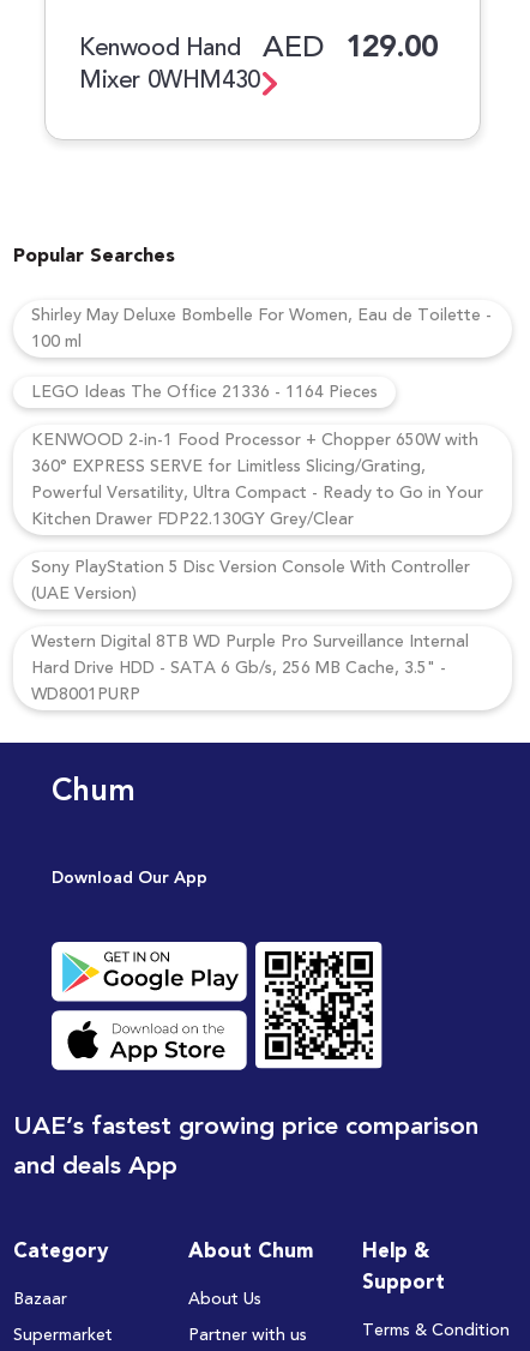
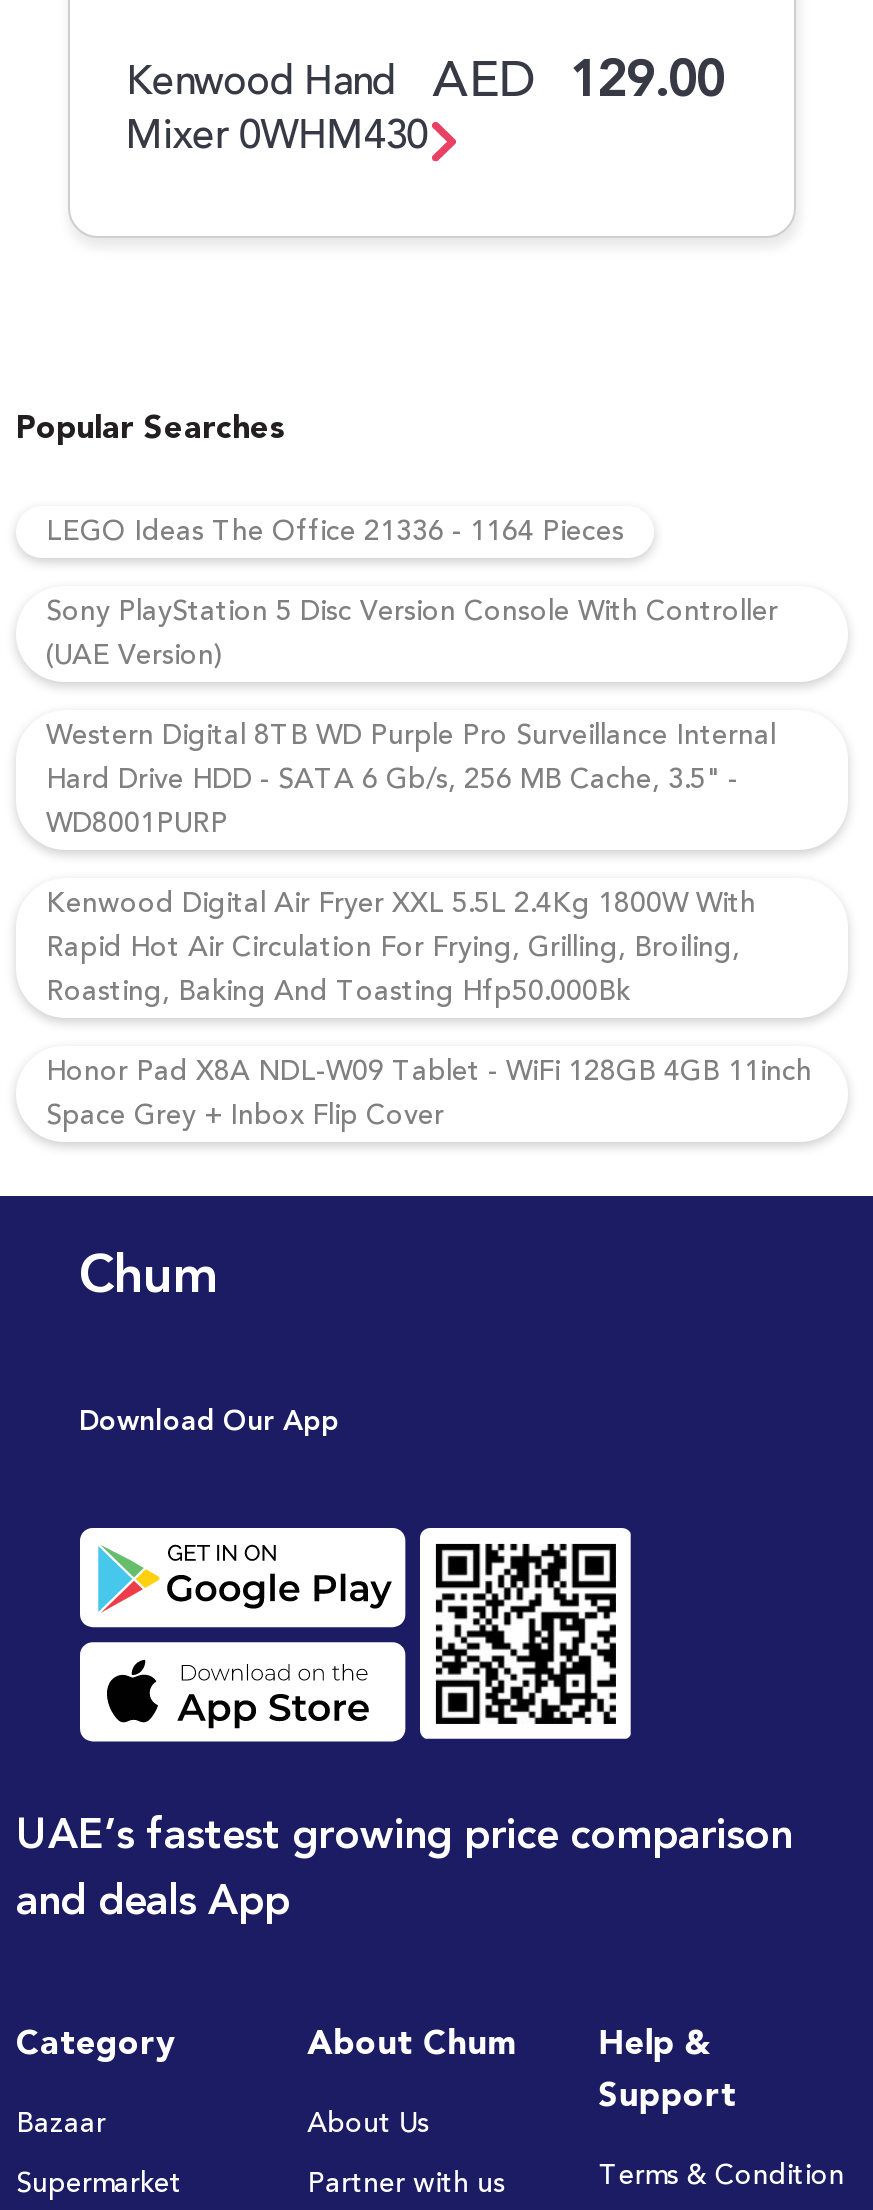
[31,302,492,355] Shirley May Deluxe Bombelle For Women, Eau de Toilette - | 100 ml -> none
moved [31,379,378,405] -> [46,509,624,553]: LEGO Ideas The Office 21336 - 1164 Pieces
[31,427,483,532] KENWOOD 2-in-1 Food Processor + Chopper 650W with | 360° EXPRESS SERVE for Limitless Slicing/Grating, | Powerful Versatility, Ultra Compact - Ready to Go in Your | Kitchen Drawer FDP22.130GY Grey/Clear -> none
moved [31,554,470,707] -> [46,589,778,845]: Sony PlayStation 5 Disc Version Console With Controller | (UAE Version) | Western Digital 8TB WD Purple Pro Surveillance Internal | Hard Drive HDD - SATA 6 Gb/s, 256 MB Cache, 3.5" - | WD8001PURP
none -> [46,881,812,1137] Kenwood Digital Air Fryer XXL 5.5L 2.4Kg 1800W With | Rapid Hot Air Circulation For Frying, Grilling, Broiling, | Roasting, Baking And Toasting Hfp50.000Bk | Honor Pad X8A NDL-W09 Tablet - WiFi 128GB 4GB 11inch | Space Grey + Inbox Flip Cover

